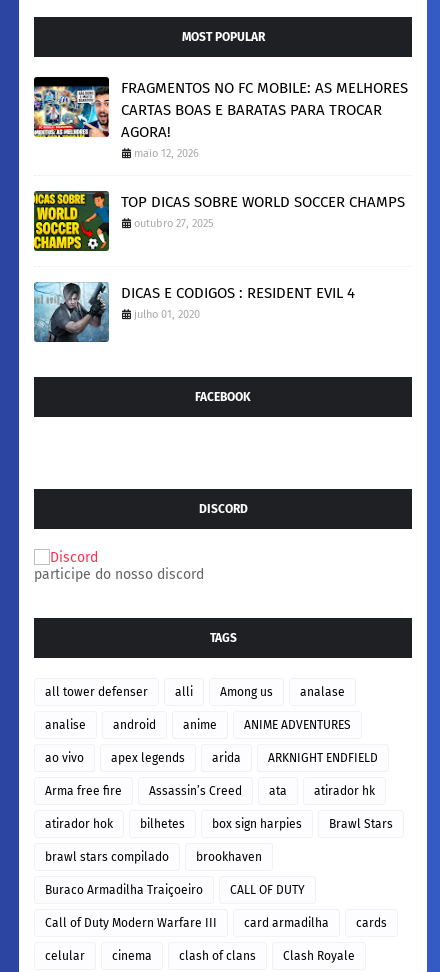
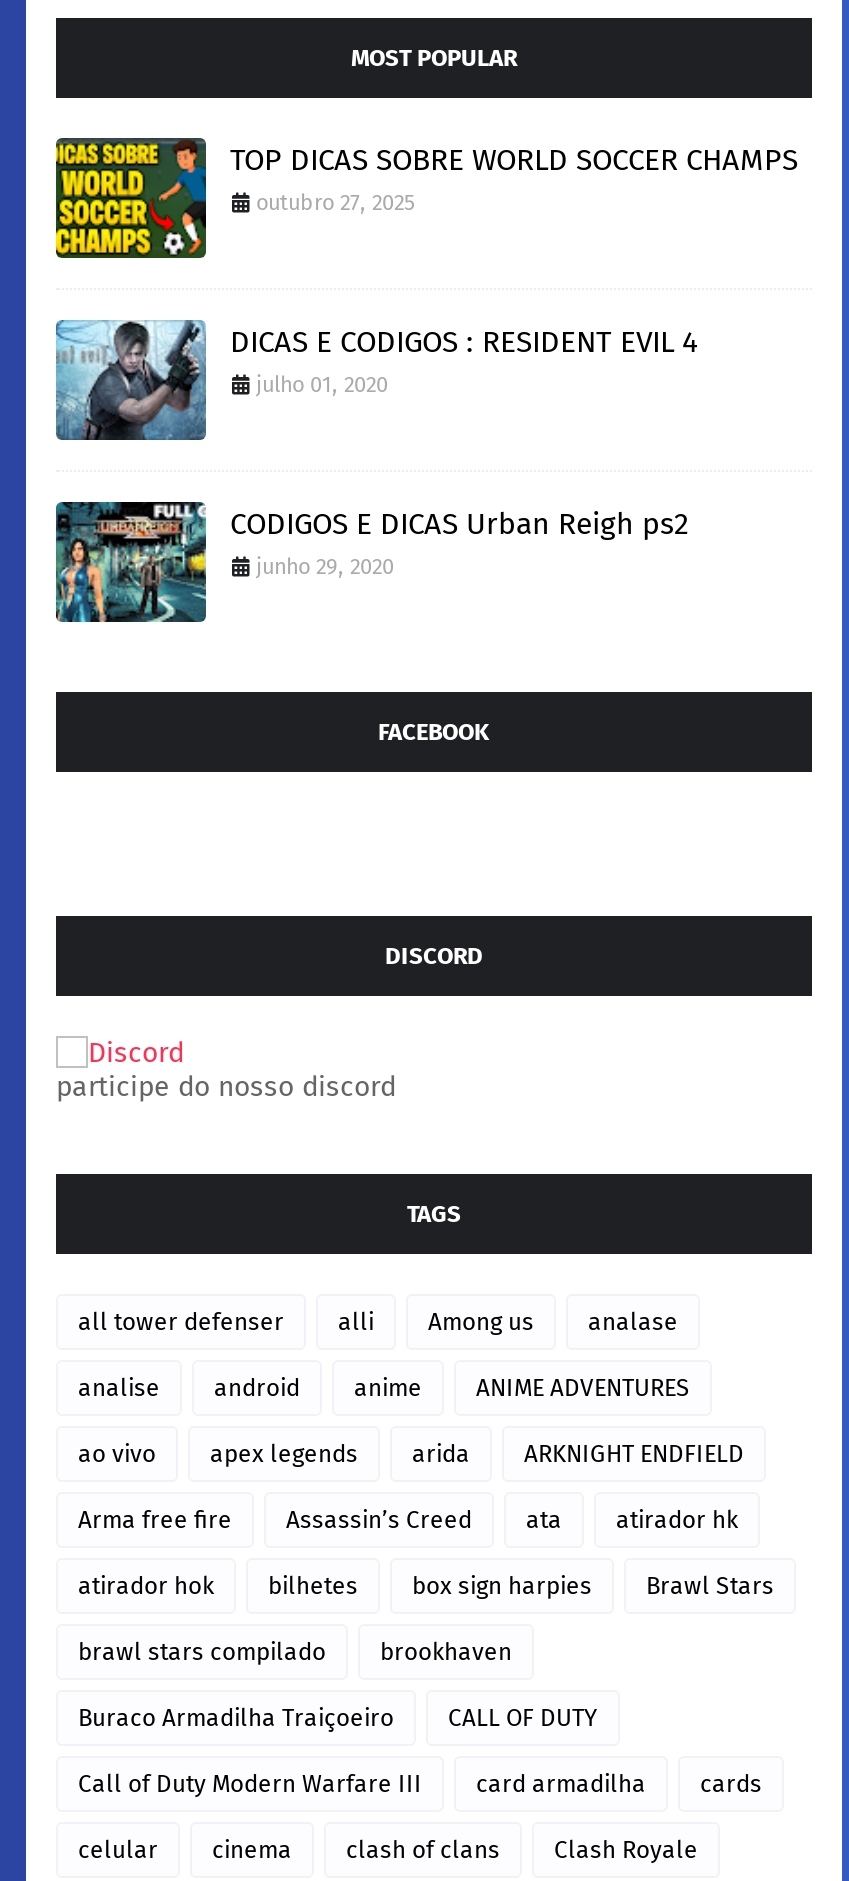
[33,77,408,159] [image] | FRAGMENTOS NO FC MOBILE: AS MELHORES | CARTAS BOAS E BARATAS PARA TROCAR | AGORA! | maio 12, 2026 -> none
moved [33,191,405,320] -> [54,138,798,397]: [image] | TOP DICAS SOBRE WORLD SOCCER CHAMPS | outubro 27, 2025 | DICAS E CODIGOS : RESIDENT EVIL 4 | julho 01, 2020
none -> [56,500,688,624] [image] | CODIGOS E DICAS Urban Reigh ps2 | junho 29, 2020

